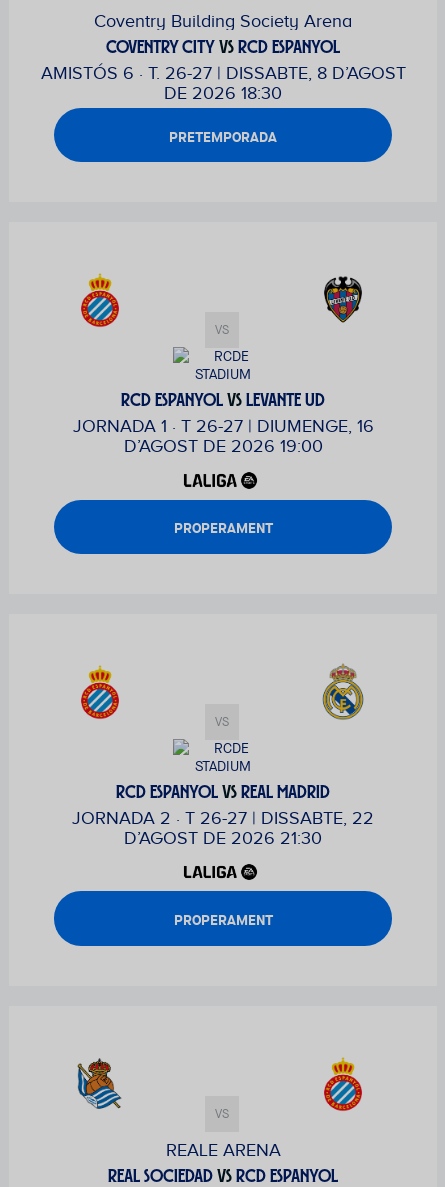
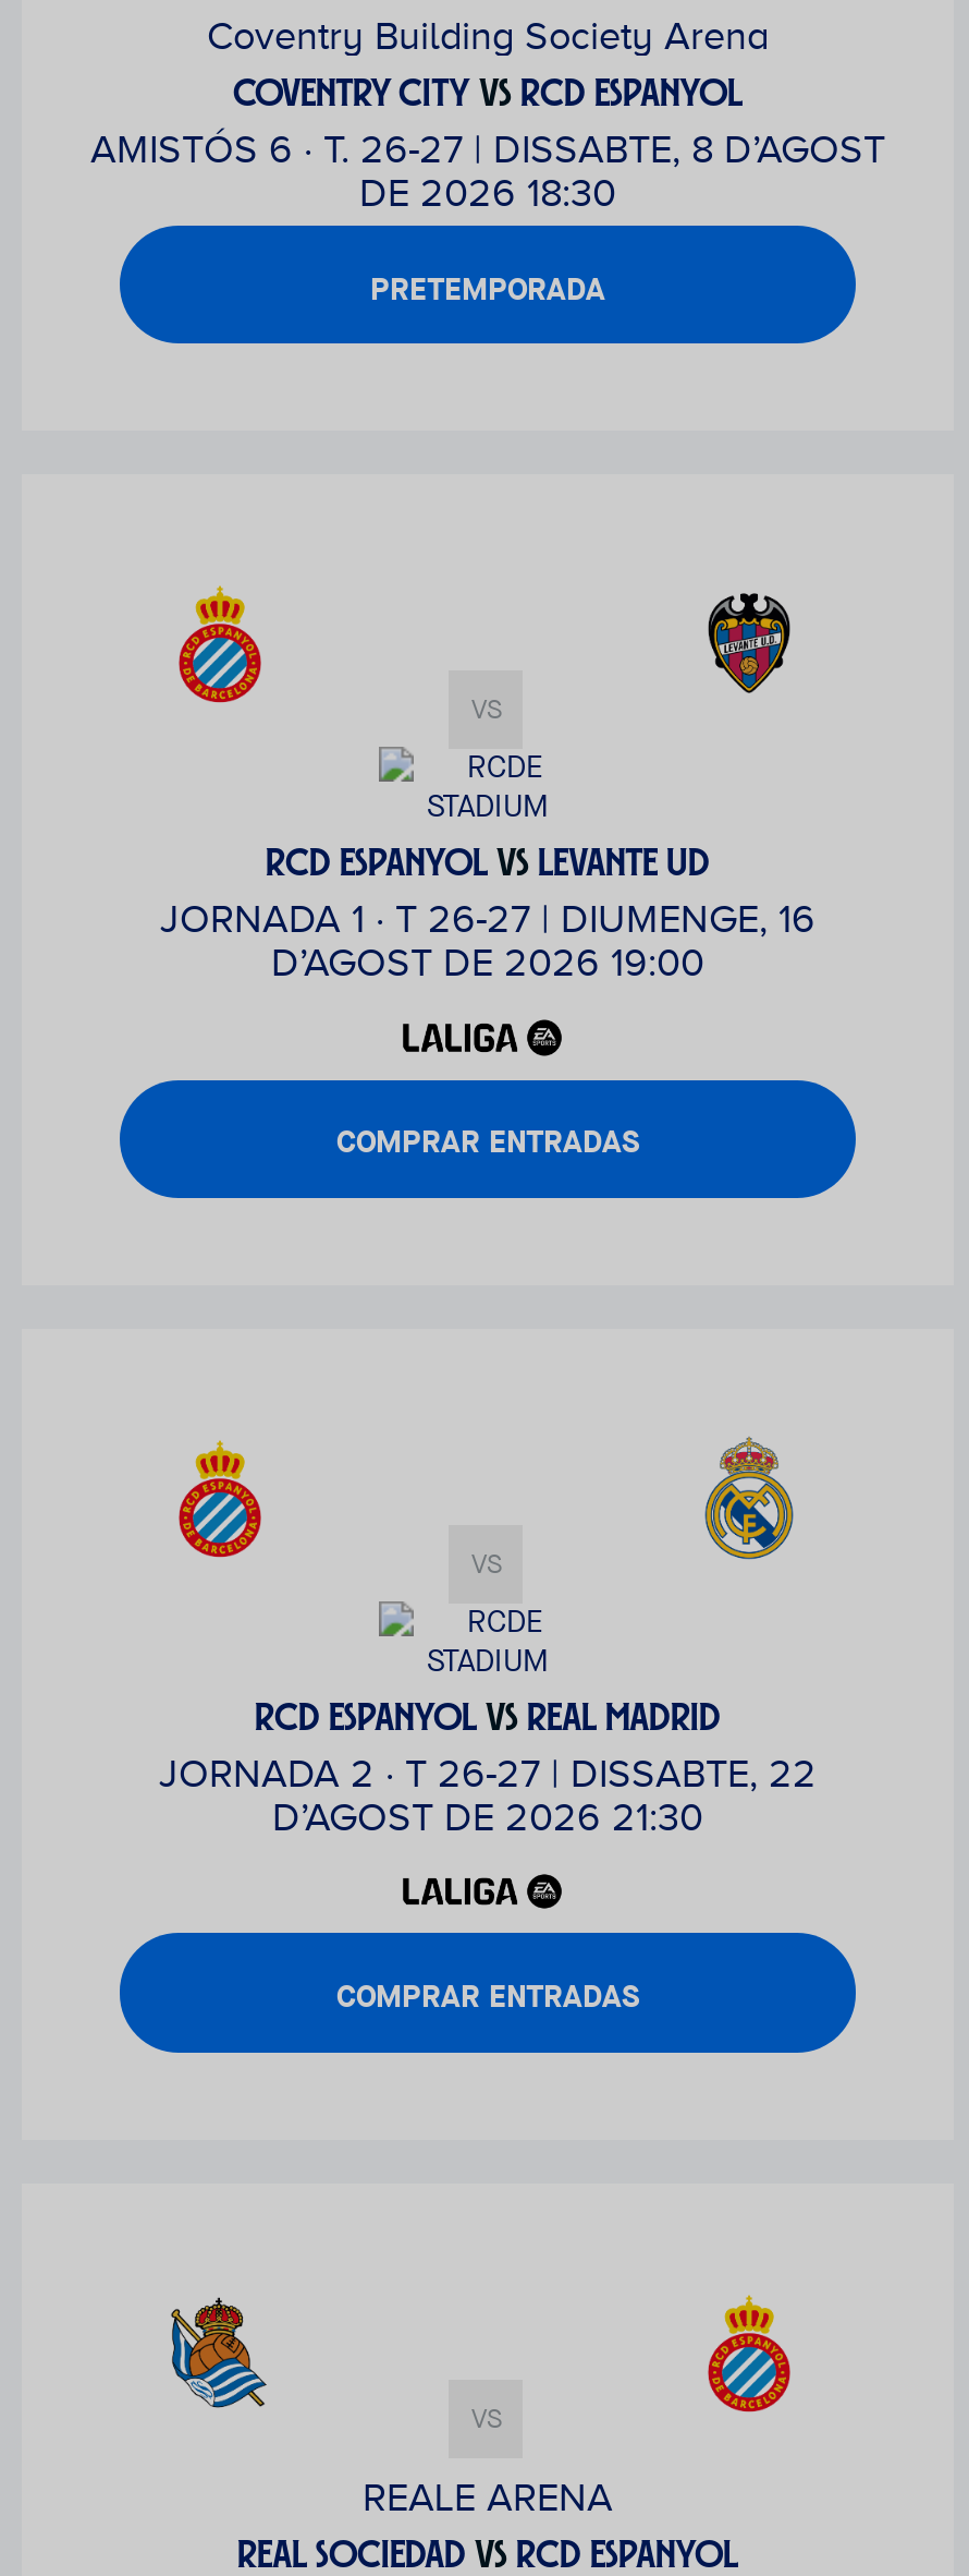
[173,518,272,537] PROPERAMENT -> [336,1120,639,1161] COMPRAR ENTRADAS
[173,910,272,929] PROPERAMENT -> [336,1974,639,2015] COMPRAR ENTRADAS

